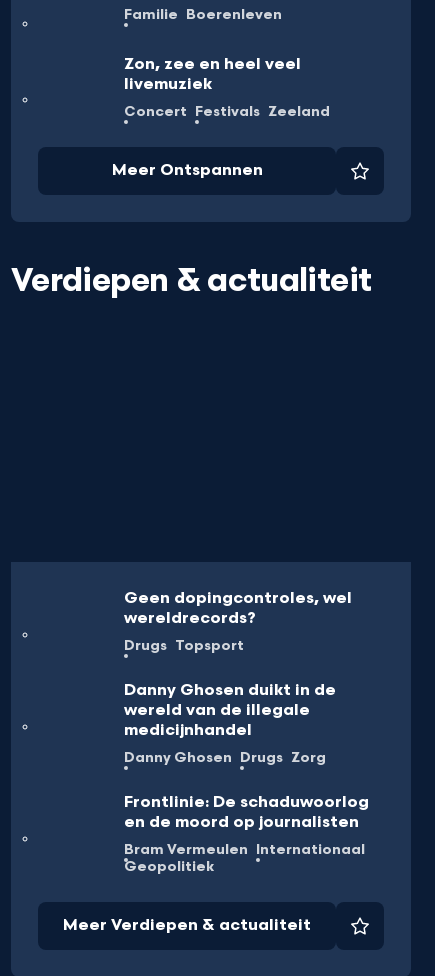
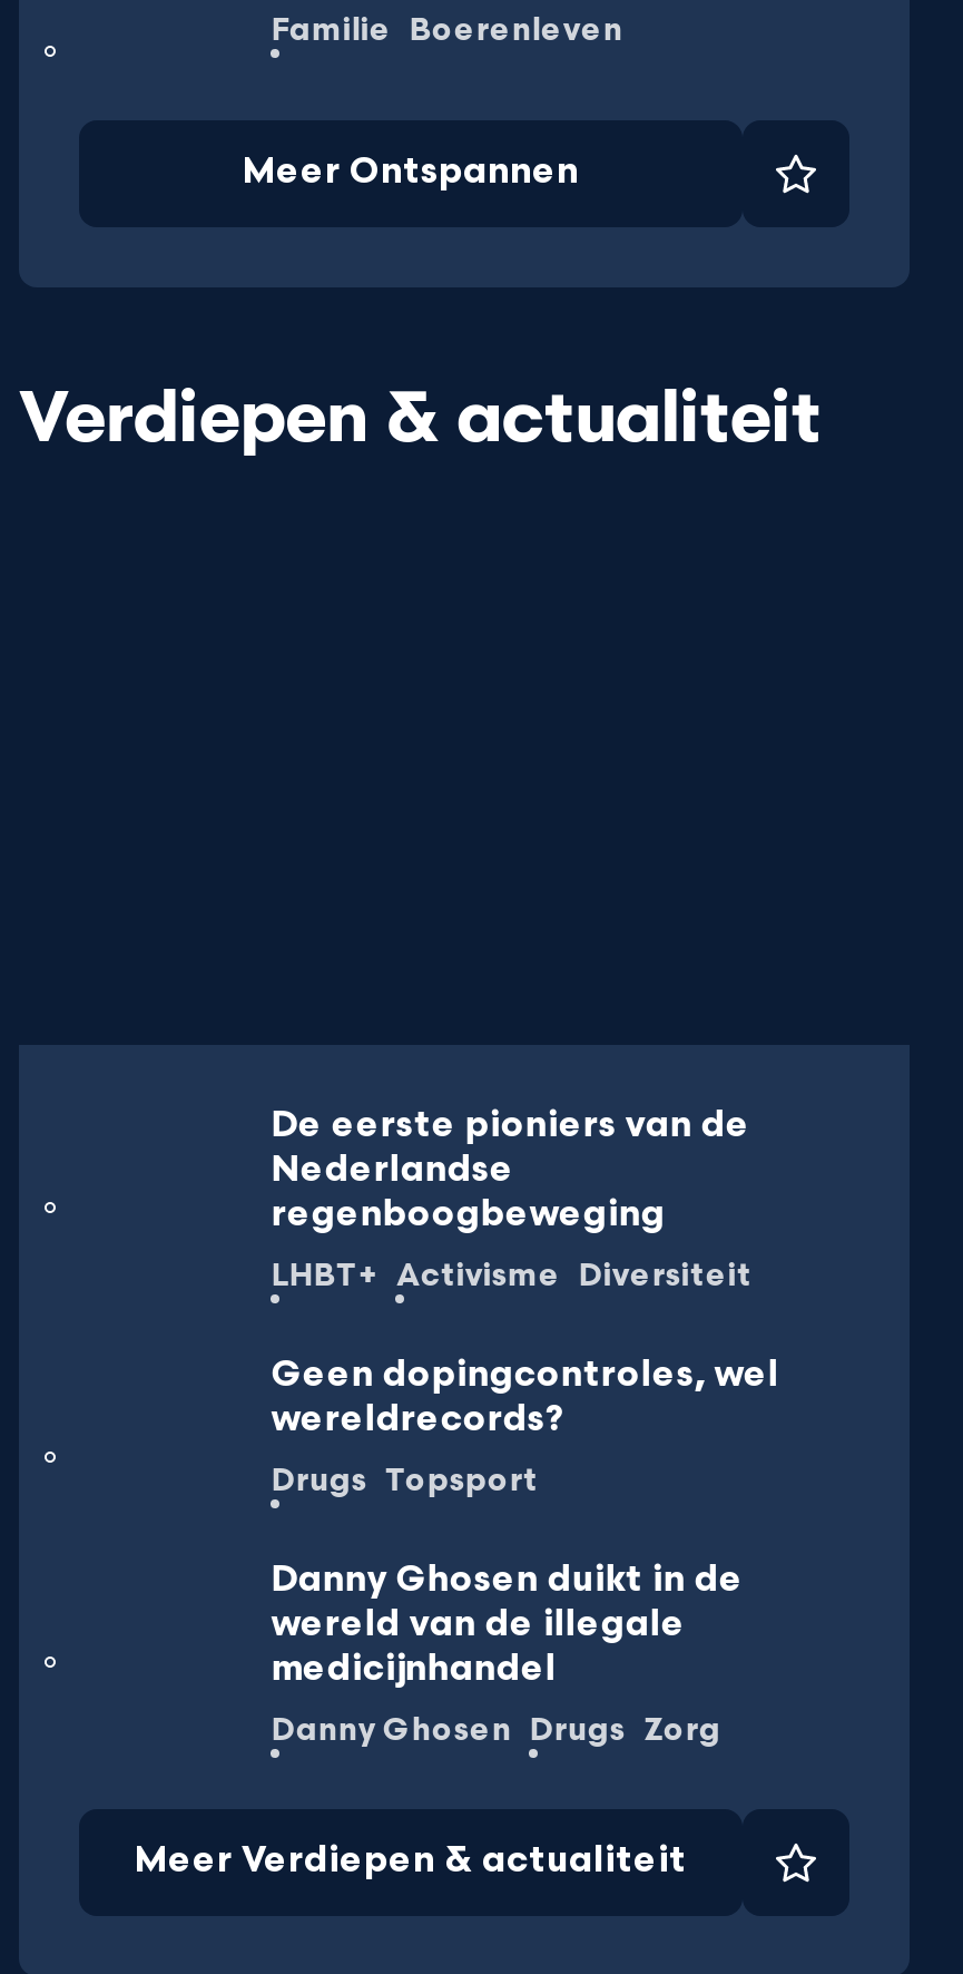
[124,55,330,120] Zon, zee en heel veel | livemuziek | Concert Festivals Zeeland -> none
none -> [271,1106,752,1295] De eerste pioniers van de | Nederlandse | regenboogbeweging | LHBT+ Activisme Diversiteit
moved [124,589,352,766] -> [271,1355,779,1749]: Geen dopingcontroles, wel | wereldrecords? | Drugs Topsport | Danny Ghosen duikt in de | wereld van de illegale | medicijnhandel | Danny Ghosen Drugs Zorg
[124,793,369,875] Frontlinie: De schaduwoorlog | en de moord op journalisten | Bram Vermeulen Internationaal | Geopolitiek -> none

